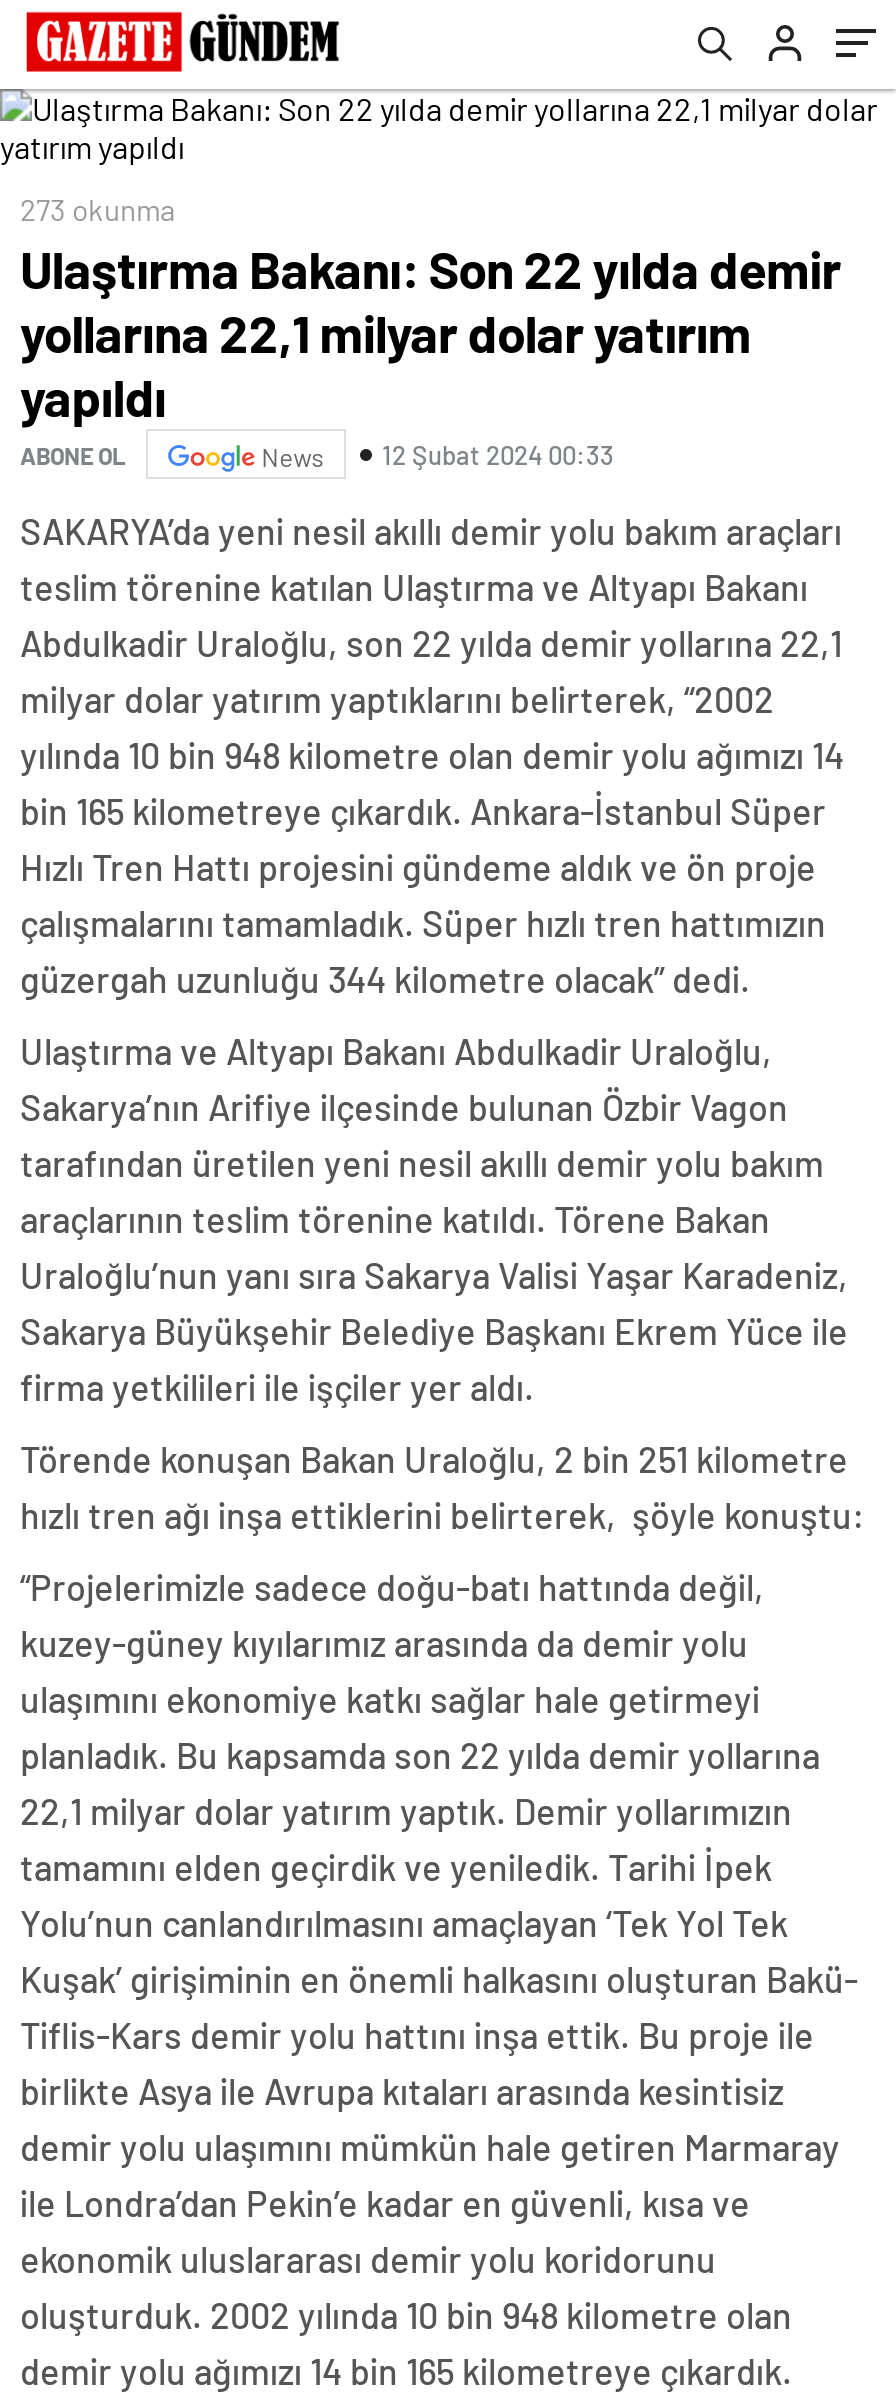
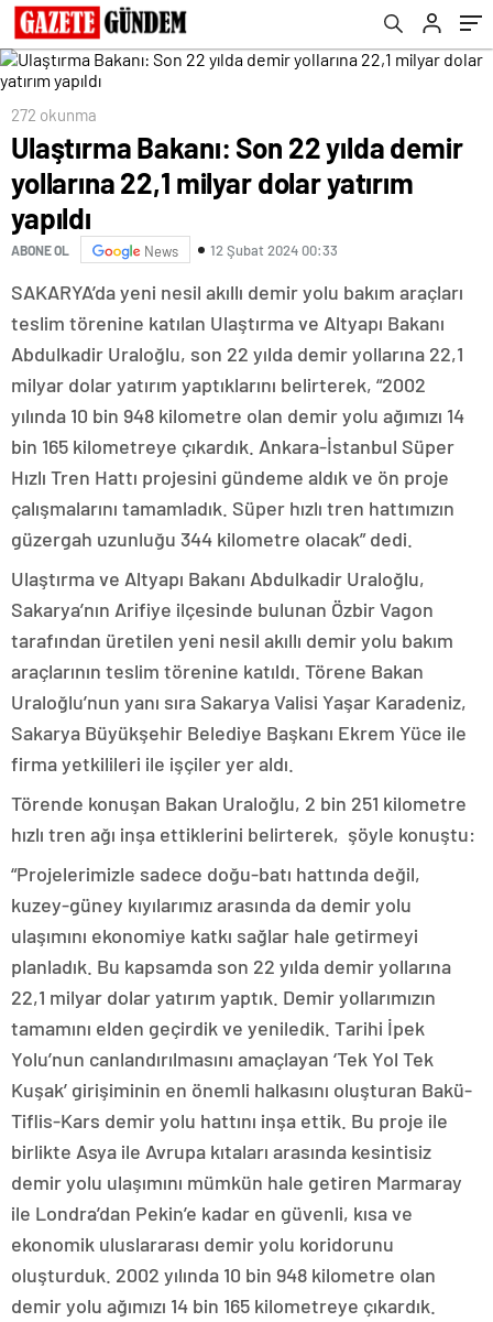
[20,191,176,227] 273 okunma -> [11,105,97,124] 272 okunma

